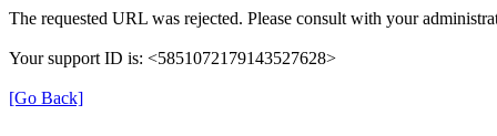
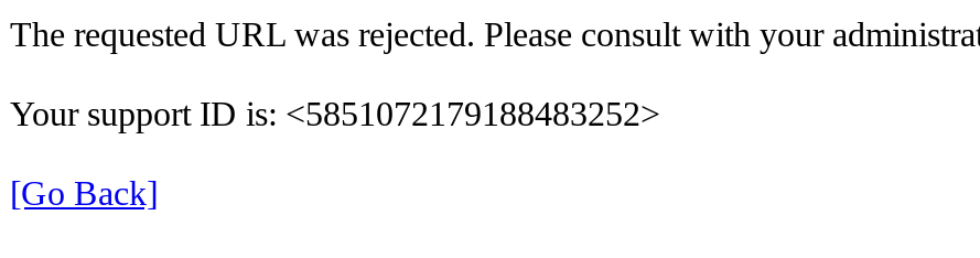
[9,49,336,67] Your support ID is: <5851072179143527628> -> [10,95,660,132] Your support ID is: <5851072179188483252>

